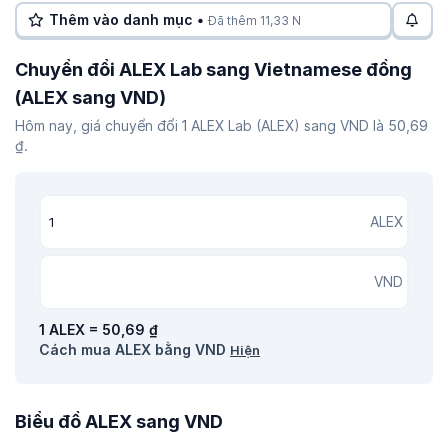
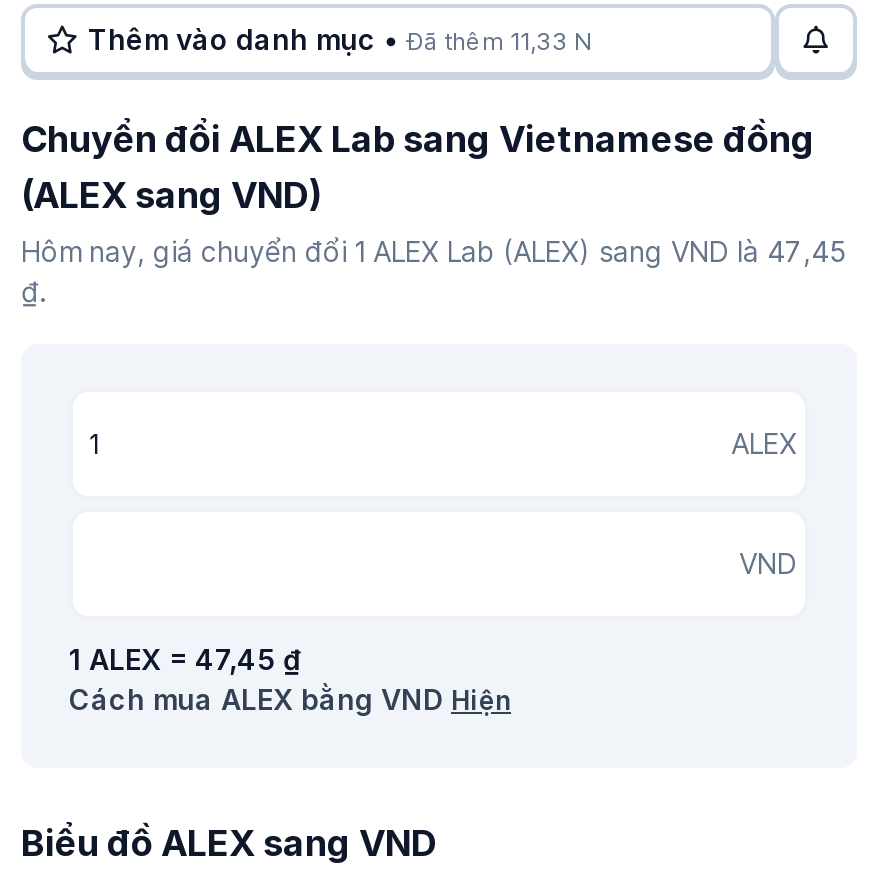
[15,117,428,134] Hôm nay, giá chuyển đổi 1 ALEX Lab (ALEX) sang VND là 50,69 -> [21,234,847,268] Hôm nay, giá chuyển đổi 1 ALEX Lab (ALEX) sang VND là 47,45
[39,321,158,338] 1 ALEX = 50,69 ₫ -> [69,642,301,676] 1 ALEX = 47,45 ₫

